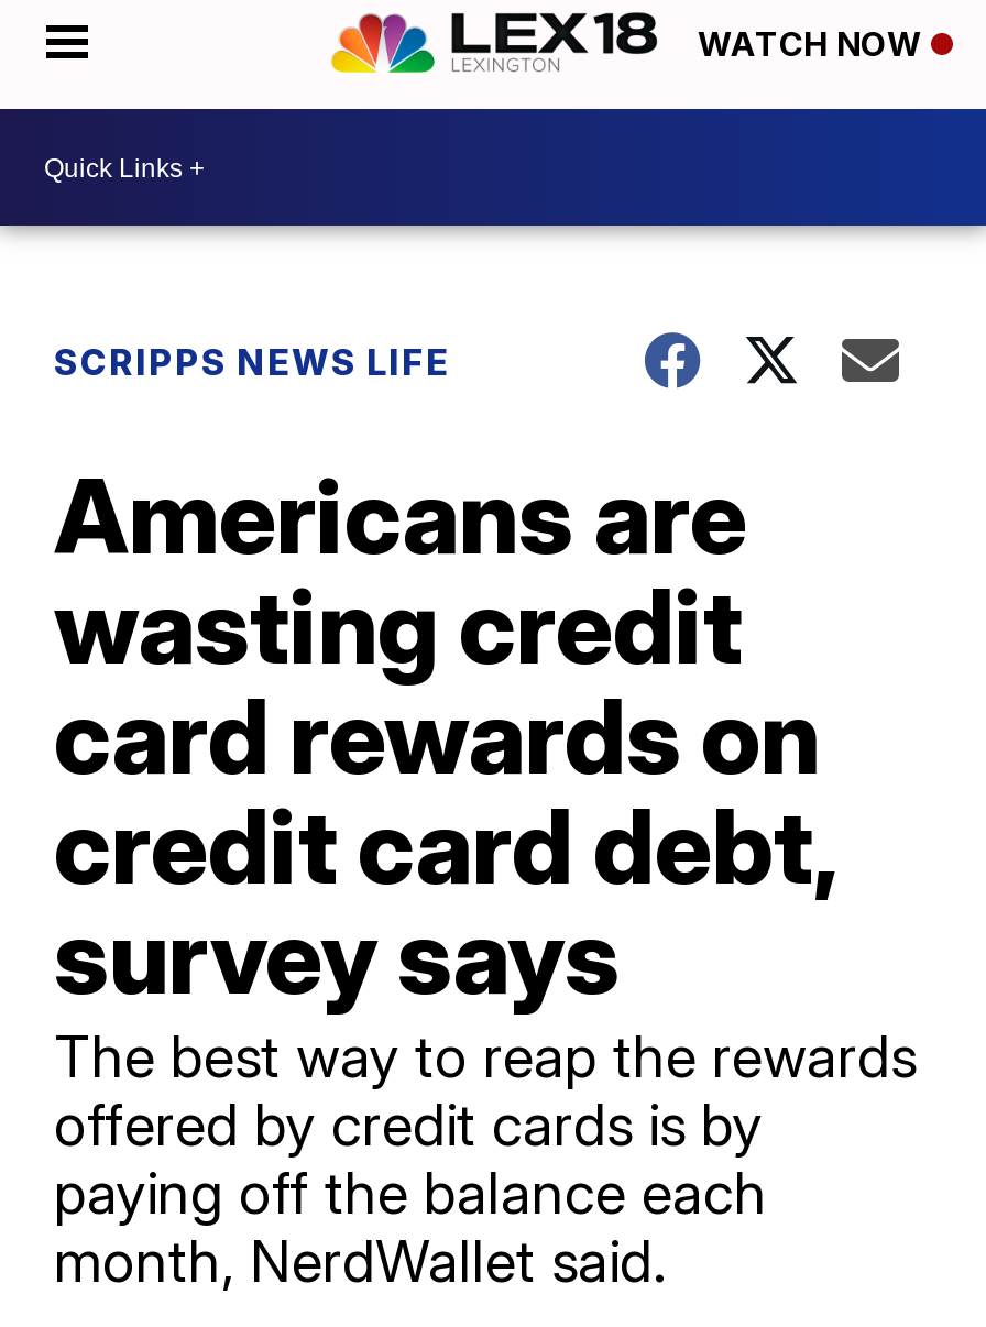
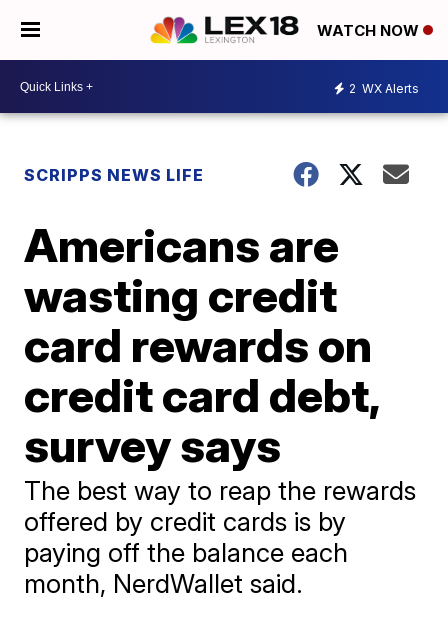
none -> [349,80,419,95] 2 WX Alerts

